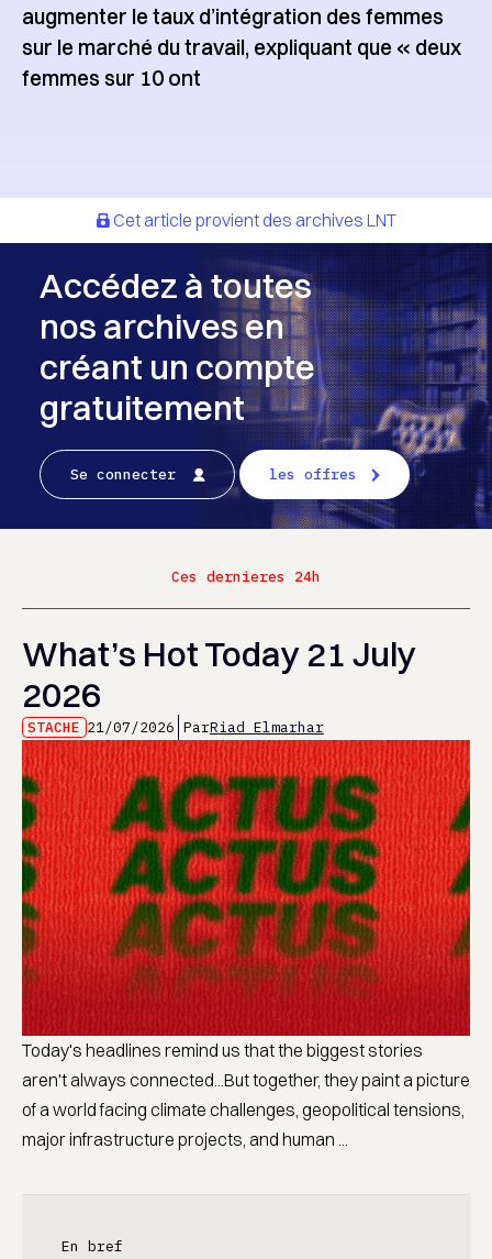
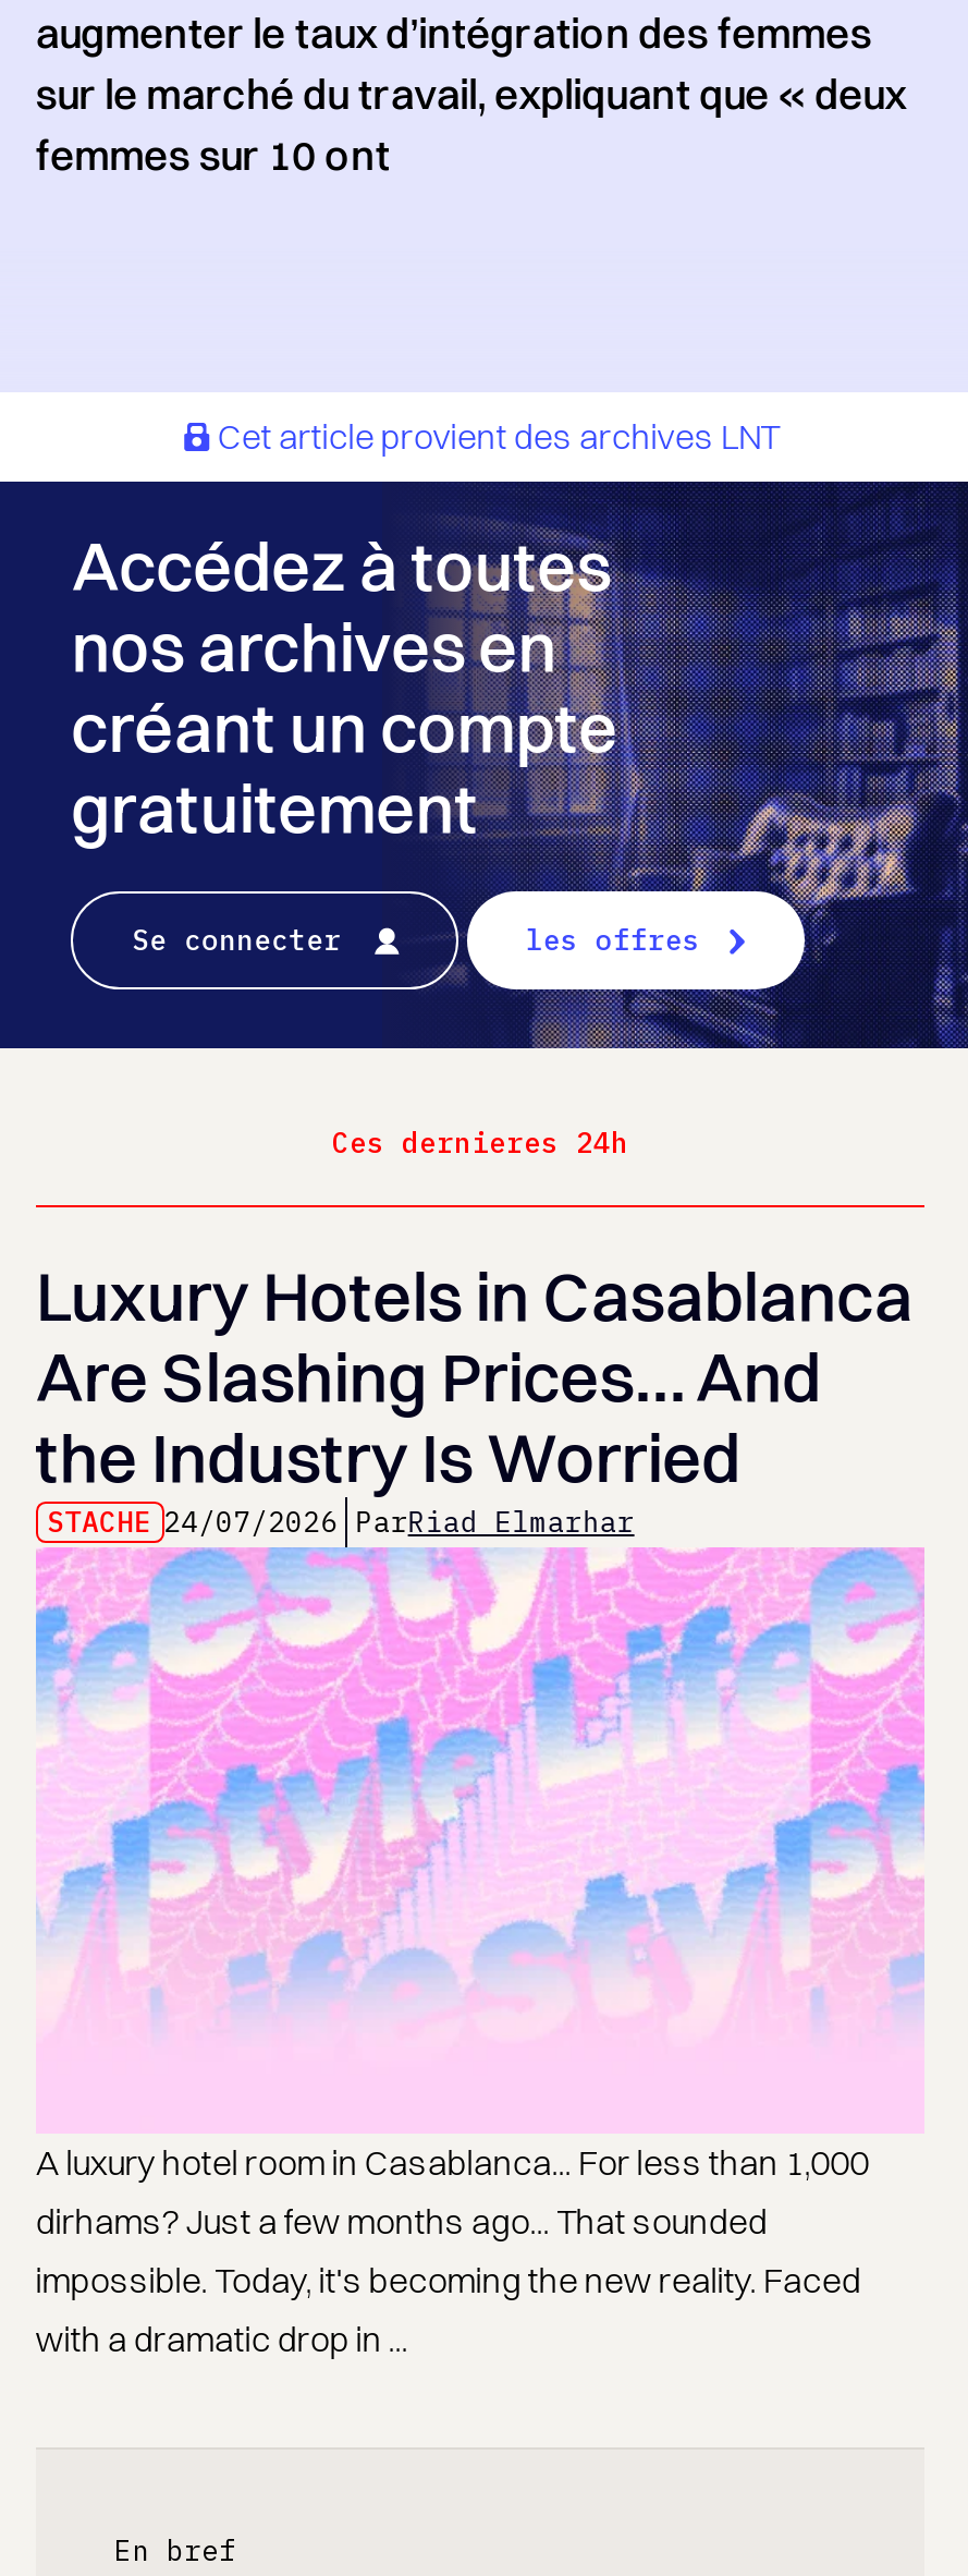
[22,633,416,737] What’s Hot Today 21 July | 2026 | STACHE 21/07/2026 ParRiad Elmarhar -> [35,1254,913,1541] Luxury Hotels in Casablanca | Are Slashing Prices… And | the Industry Is Worried | STACHE 24/07/2026 ParRiad Elmarhar
[21,739,471,1150] [image] | Today's headlines remind us that the biggest stories | aren't always connected...But together, they paint a picture | of a world facing climate challenges, geopolitical tensions, | major infrastructure projects, and human ... -> [35,1547,924,2359] [image] | A luxury hotel room in Casablanca... For less than 1,000 | dirhams? Just a few months ago... That sounded | impossible. Today, it's becoming the new reality. Faced | with a dramatic drop in ...

